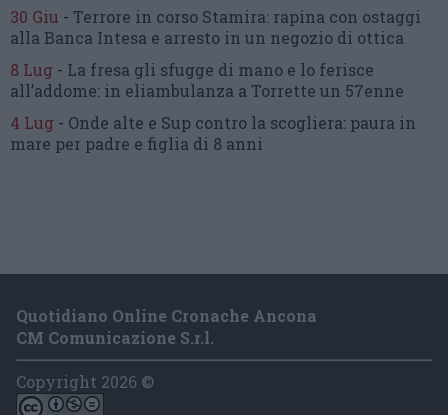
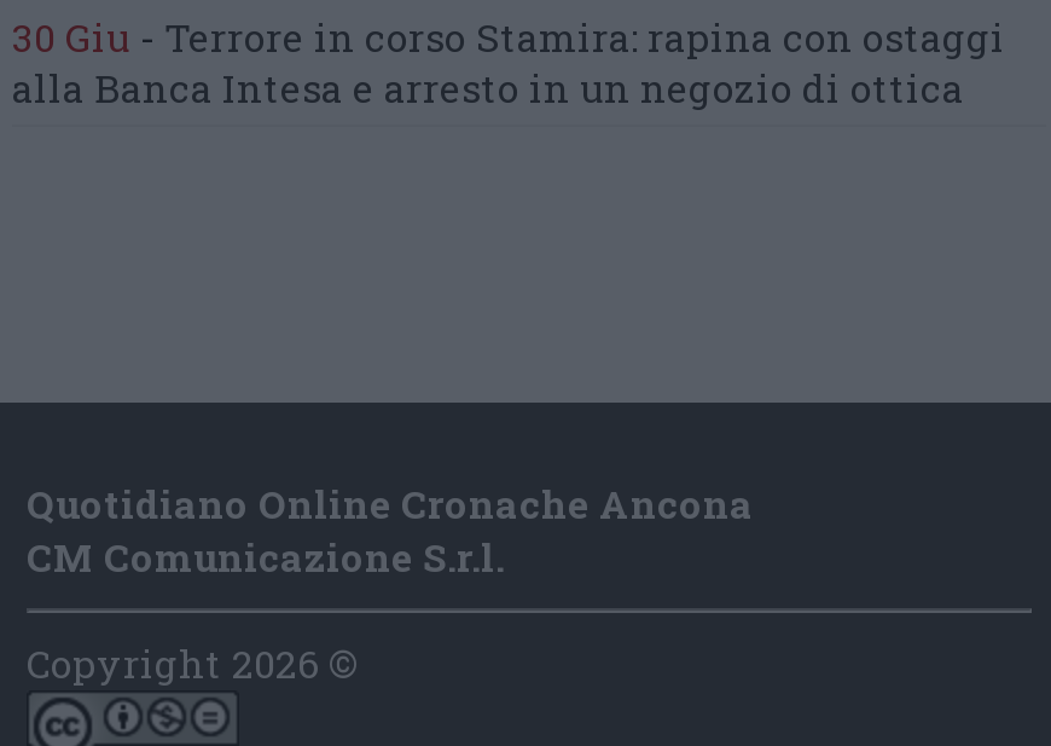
[10,59,416,154] 8 Lug - La fresa gli sfugge di mano e lo ferisce | all’addome: in eliambulanza a Torrette un 57enne | 4 Lug - Onde alte e Sup contro la scogliera: paura in | mare per padre e figlia di 8 anni -> none

